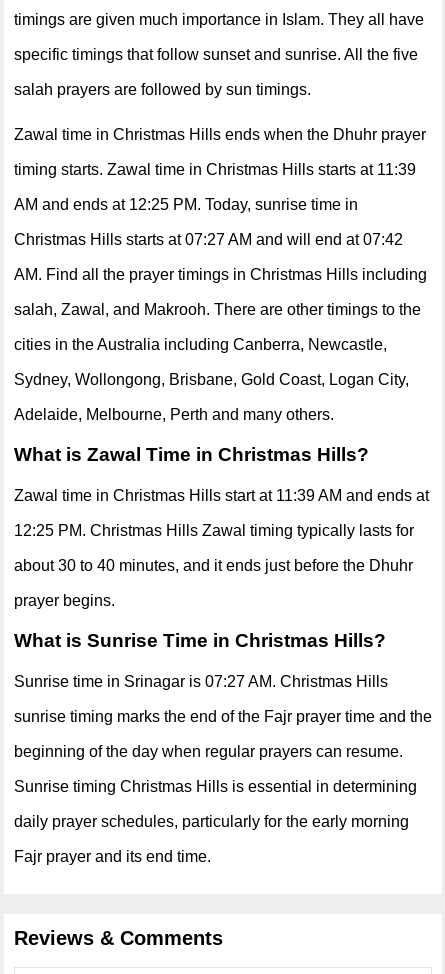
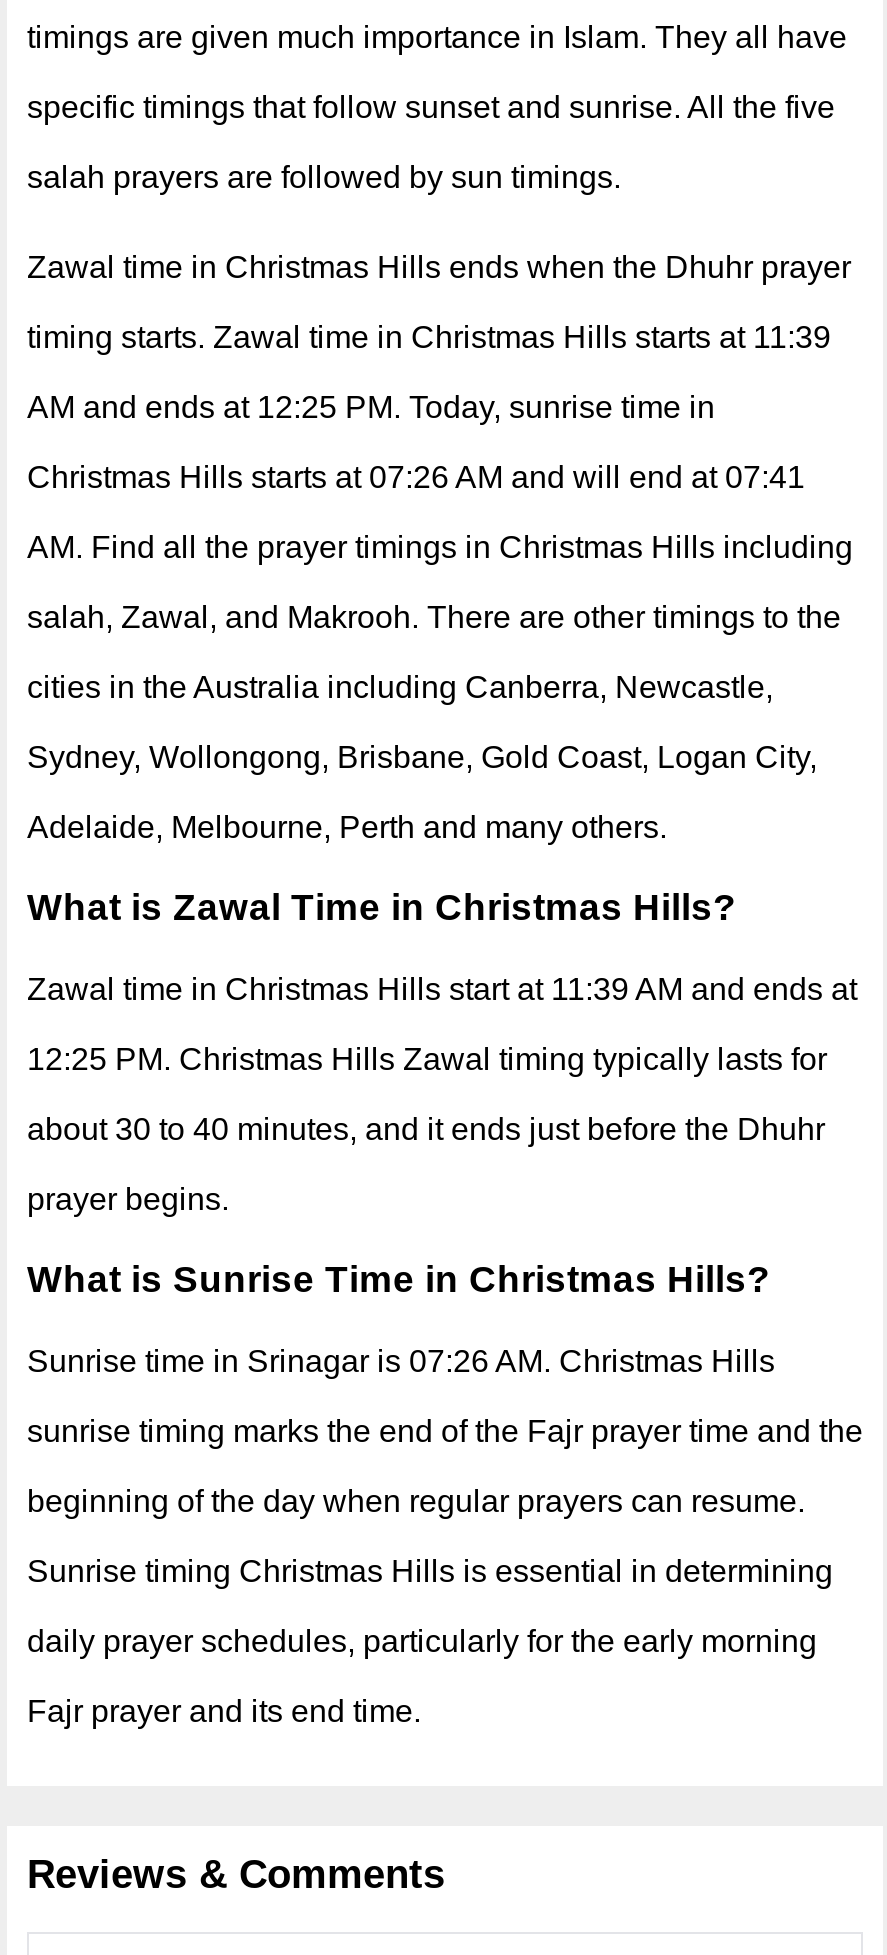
[14,231,403,248] Christmas Hills starts at 07:27 AM and will end at 07:42 -> [27,459,805,493] Christmas Hills starts at 07:26 AM and will end at 07:41
[14,673,388,690] Sunrise time in Srinagar is 07:27 AM. Christmas Hills -> [27,1343,775,1377] Sunrise time in Srinagar is 07:26 AM. Christmas Hills

